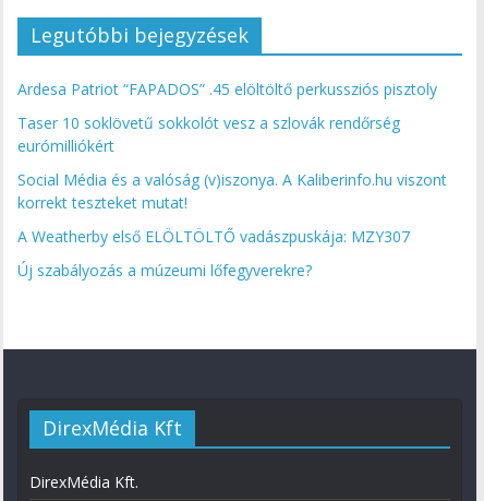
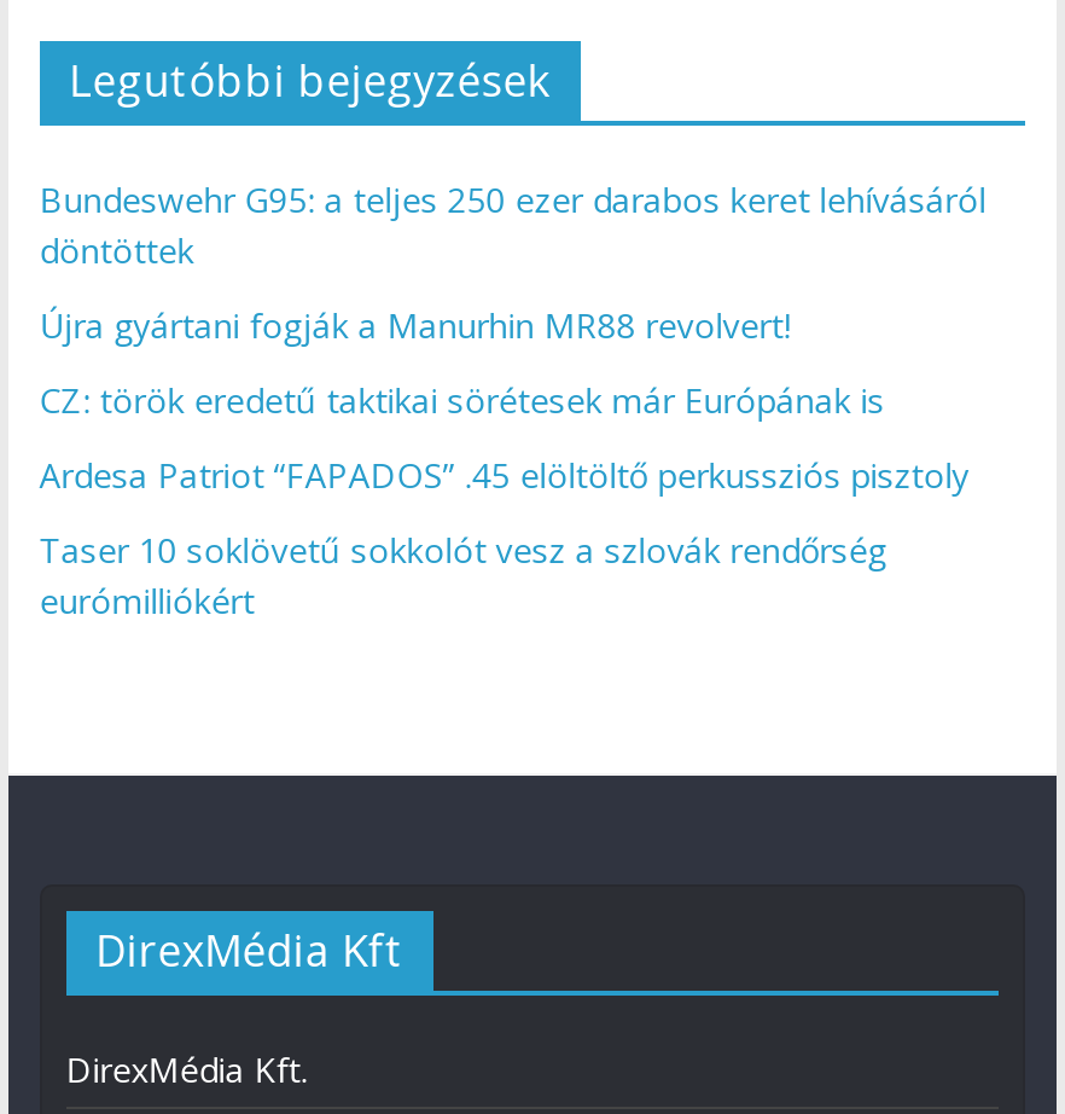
none -> [39,178,986,424] Bundeswehr G95: a teljes 250 ezer darabos keret lehívásáról | döntöttek | Újra gyártani fogják a Manurhin MR88 revolvert! | CZ: török eredetű taktikai sörétesek már Európának is
moved [17,78,437,156] -> [39,453,969,625]: Ardesa Patriot “FAPADOS” .45 elöltöltő perkussziós pisztoly | Taser 10 soklövetű sokkolót vesz a szlovák rendőrség | eurómilliókért
[17,169,447,280] Social Média és a valóság (v)iszonya. A Kaliberinfo.hu viszont | korrekt teszteket mutat! | A Weatherby első ELÖLTÖLTŐ vadászpuskája: MZY307 | Új szabályozás a múzeumi lőfegyverekre? -> none

